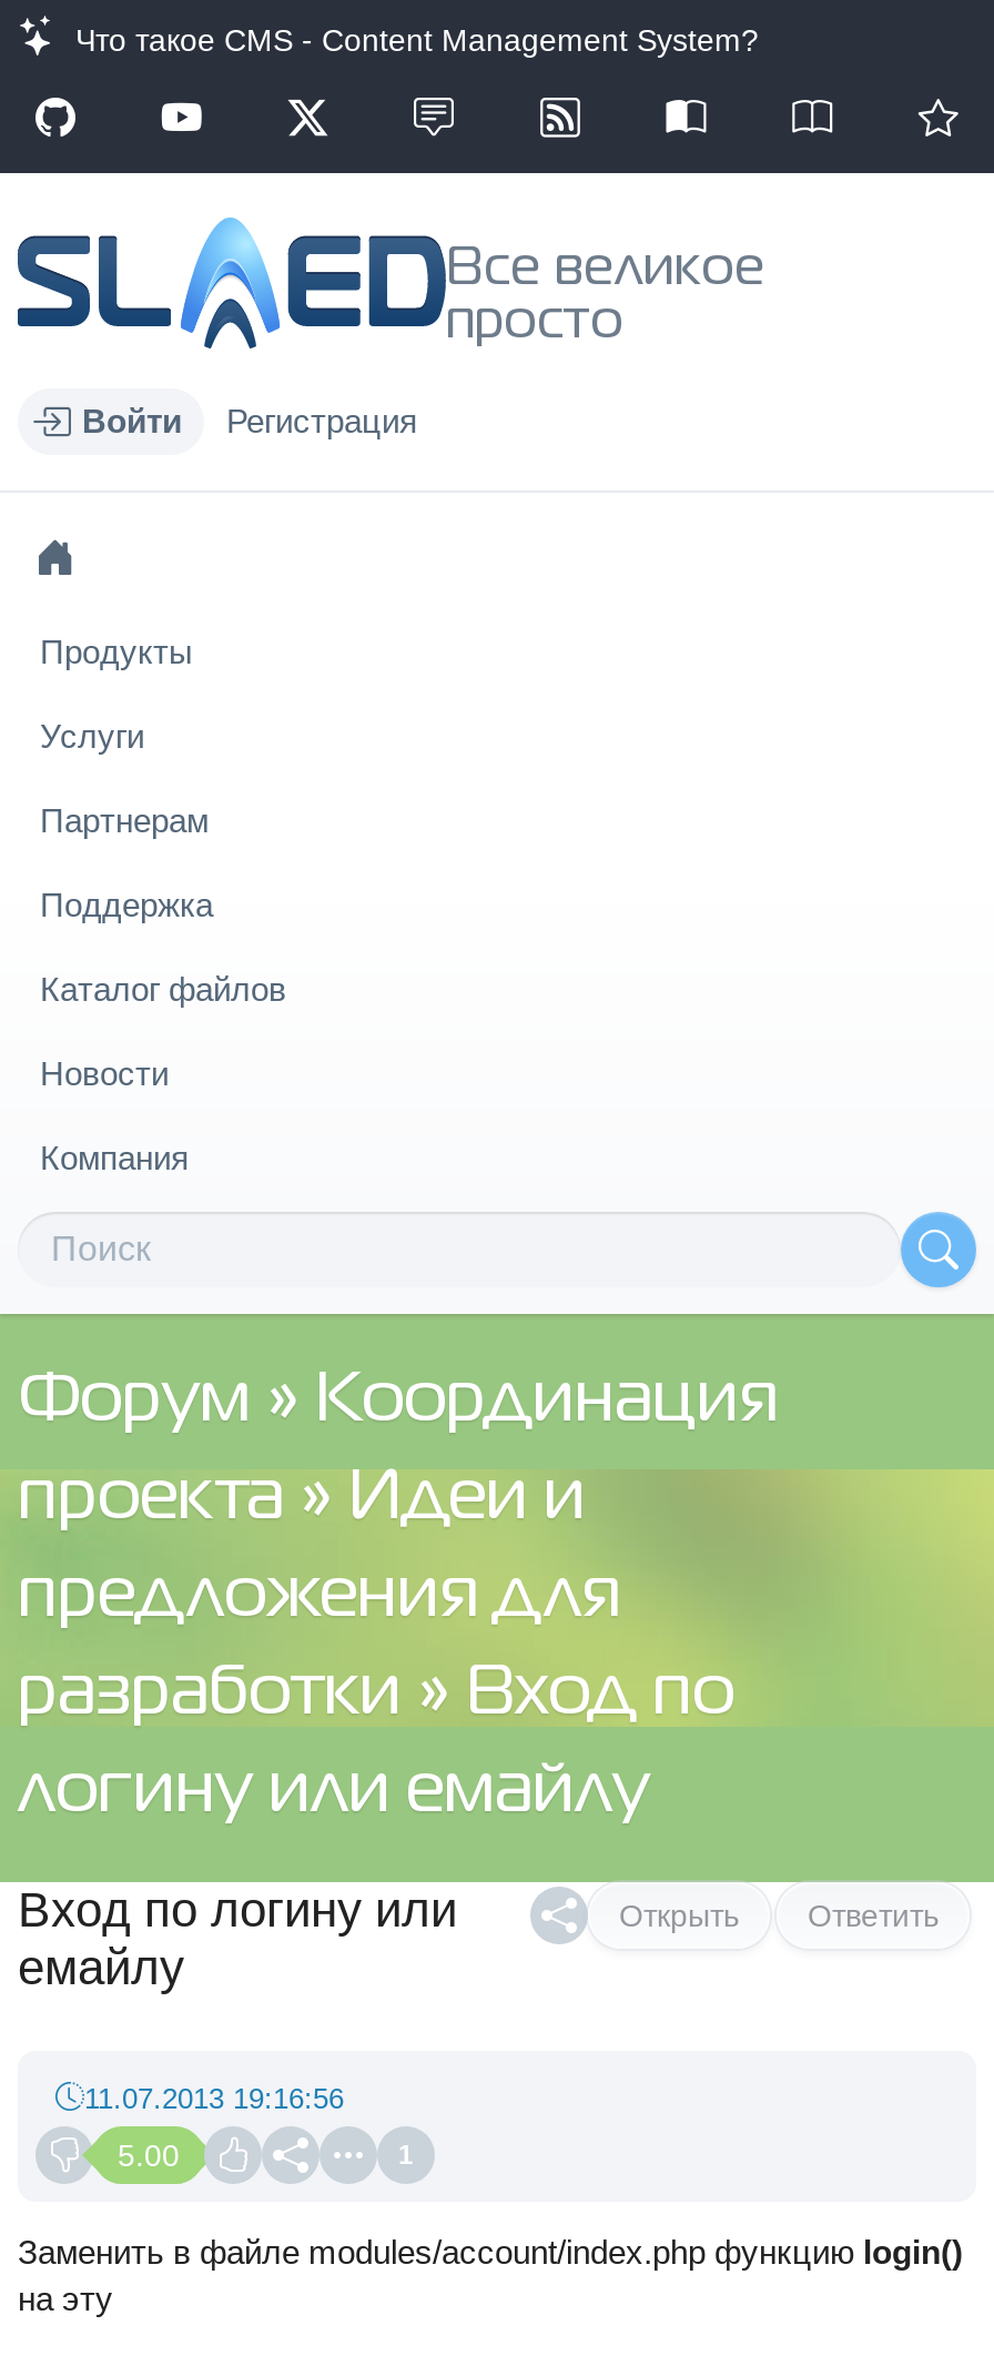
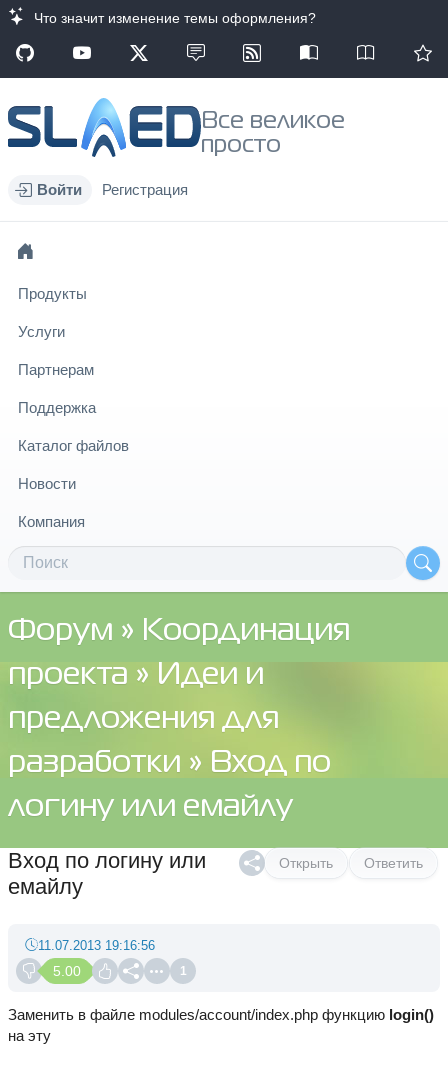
[58,22,759,58] Что такое CMS - Content Management System? -> [26,10,316,26] Что значит изменение темы оформления?

